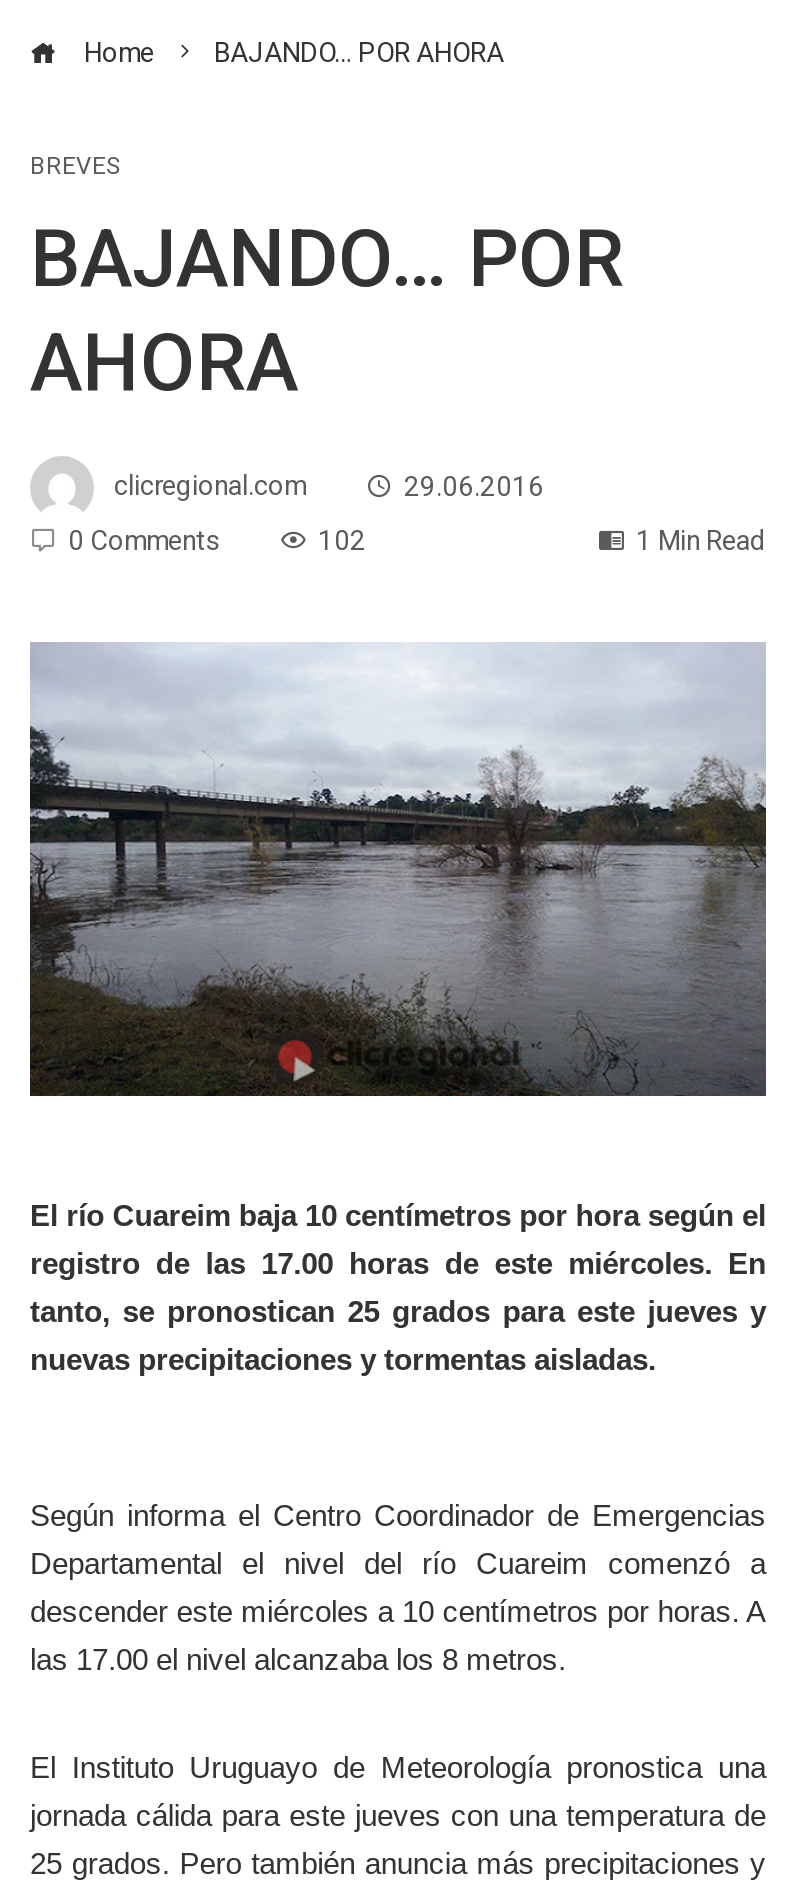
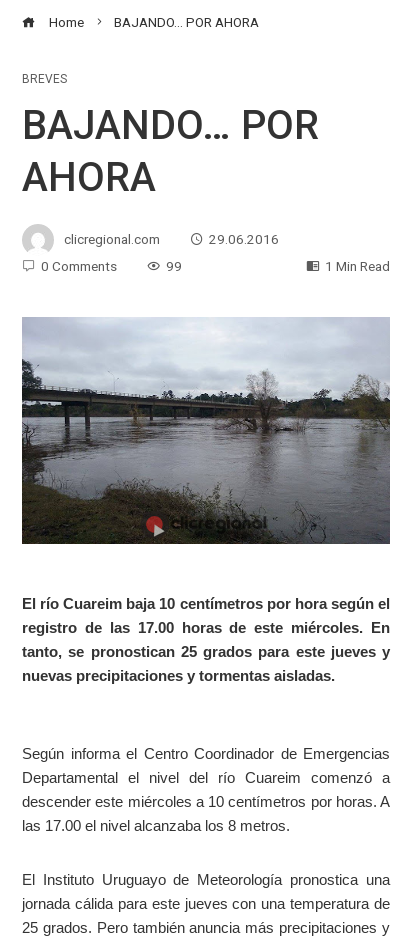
[318,524,366,556] 102 -> [166,258,182,274] 99

